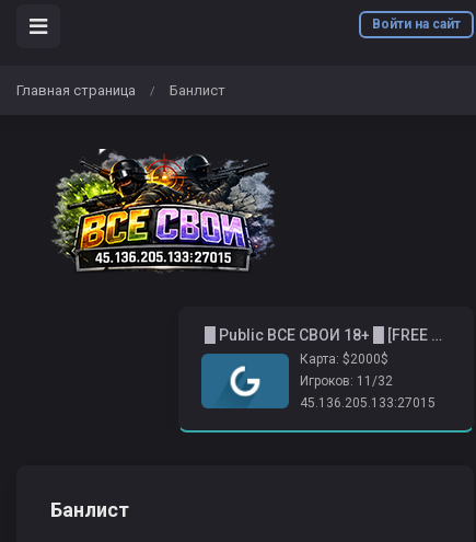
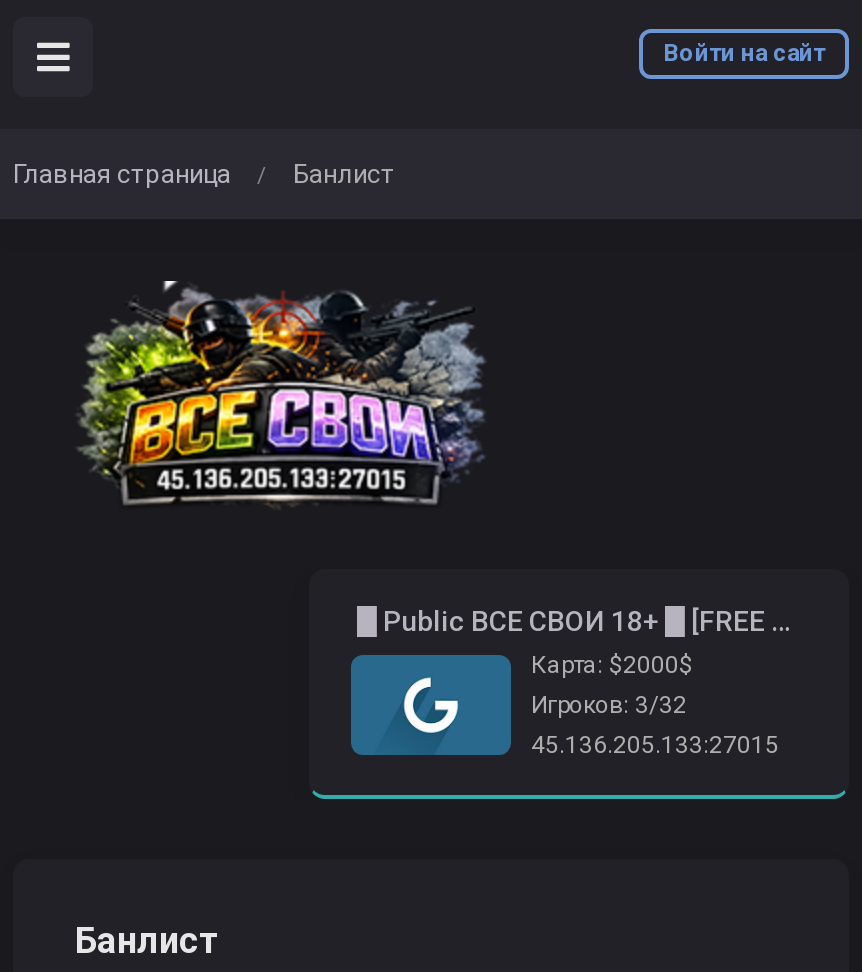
[300,373,393,389] Игроков: 11/32 -> [531,691,687,719] Игроков: 3/32

